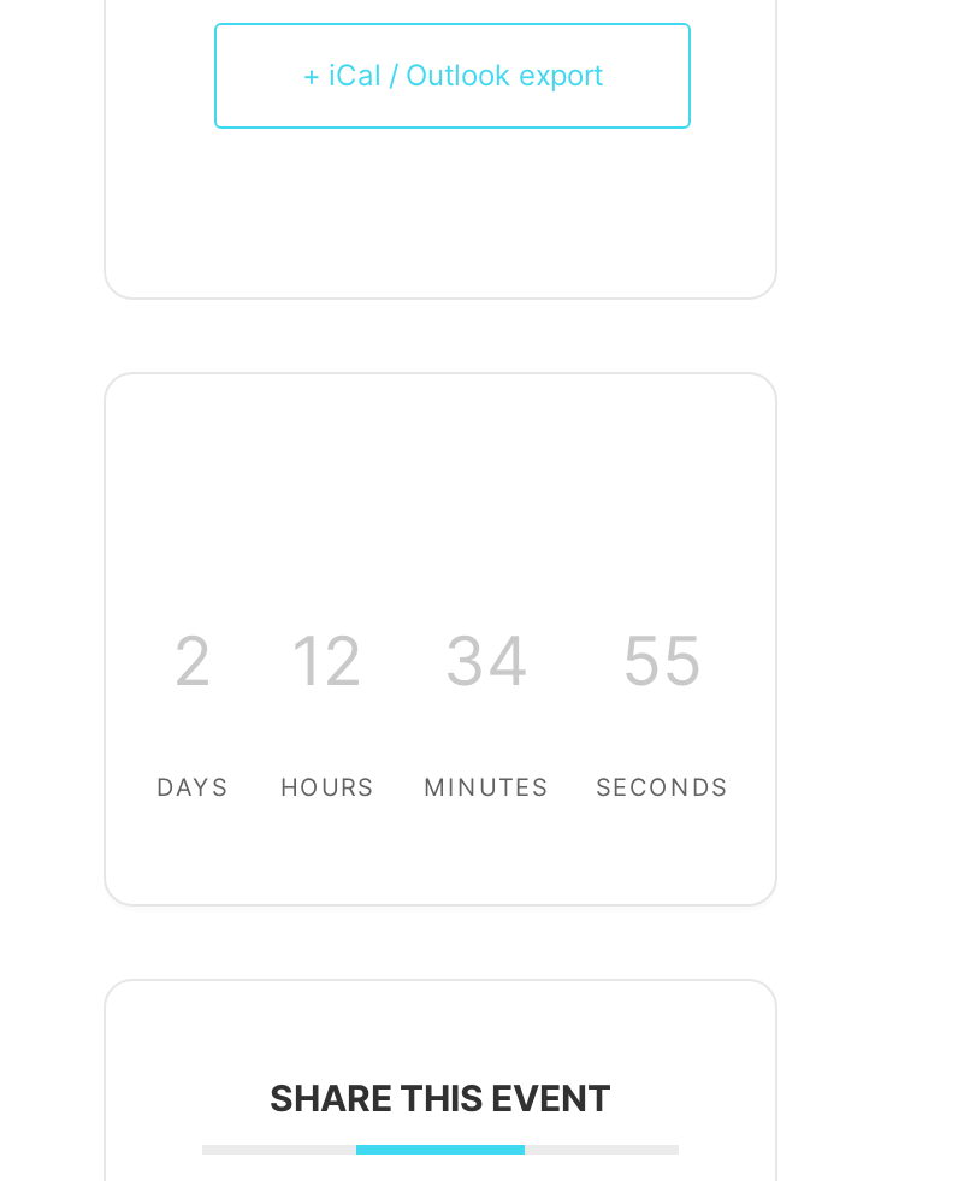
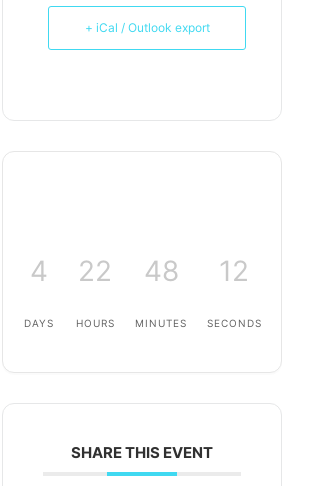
[172,620,213,702] 2 -> [30,254,48,288] 4
[291,620,363,702] 12 -> [78,254,112,288] 22
[443,620,530,702] 34 -> [143,254,178,288] 48
[621,620,703,702] 55 -> [219,254,249,288] 12

